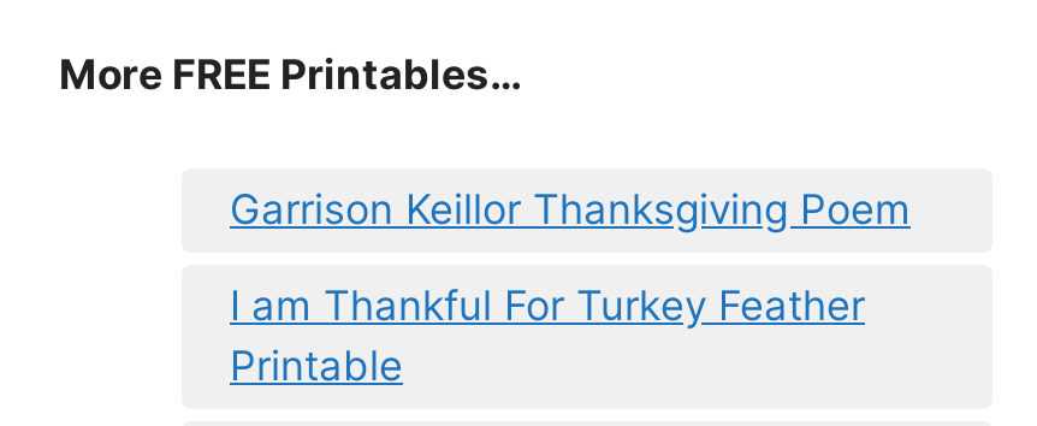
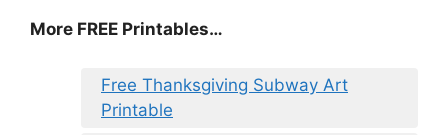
[230,185,911,329] Garrison Keillor Thanksgiving Poem | I am Thankful For Turkey Feather -> [101,75,348,95] Free Thanksgiving Subway Art

